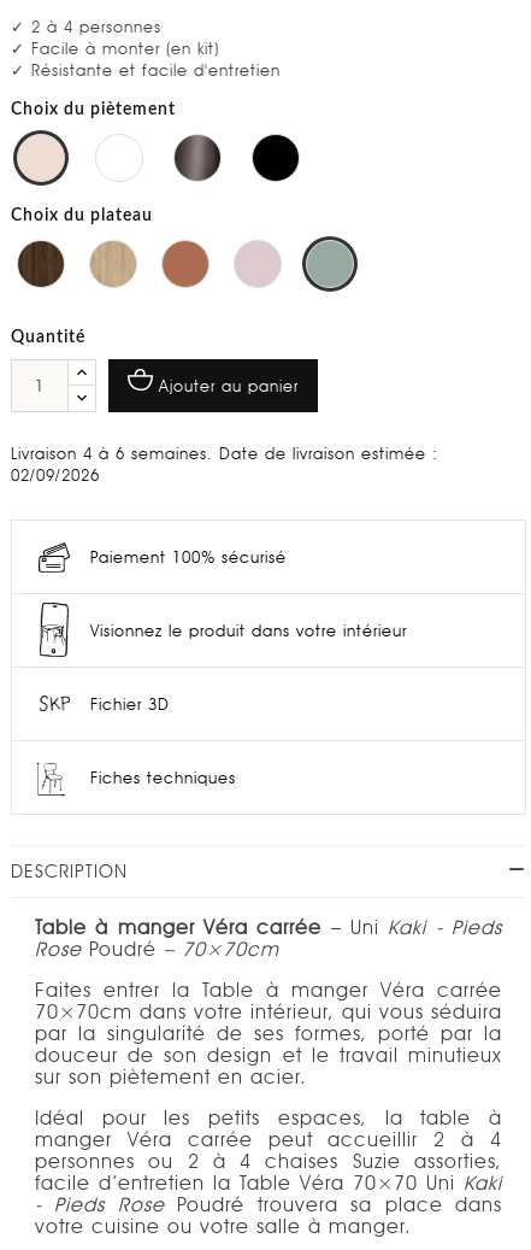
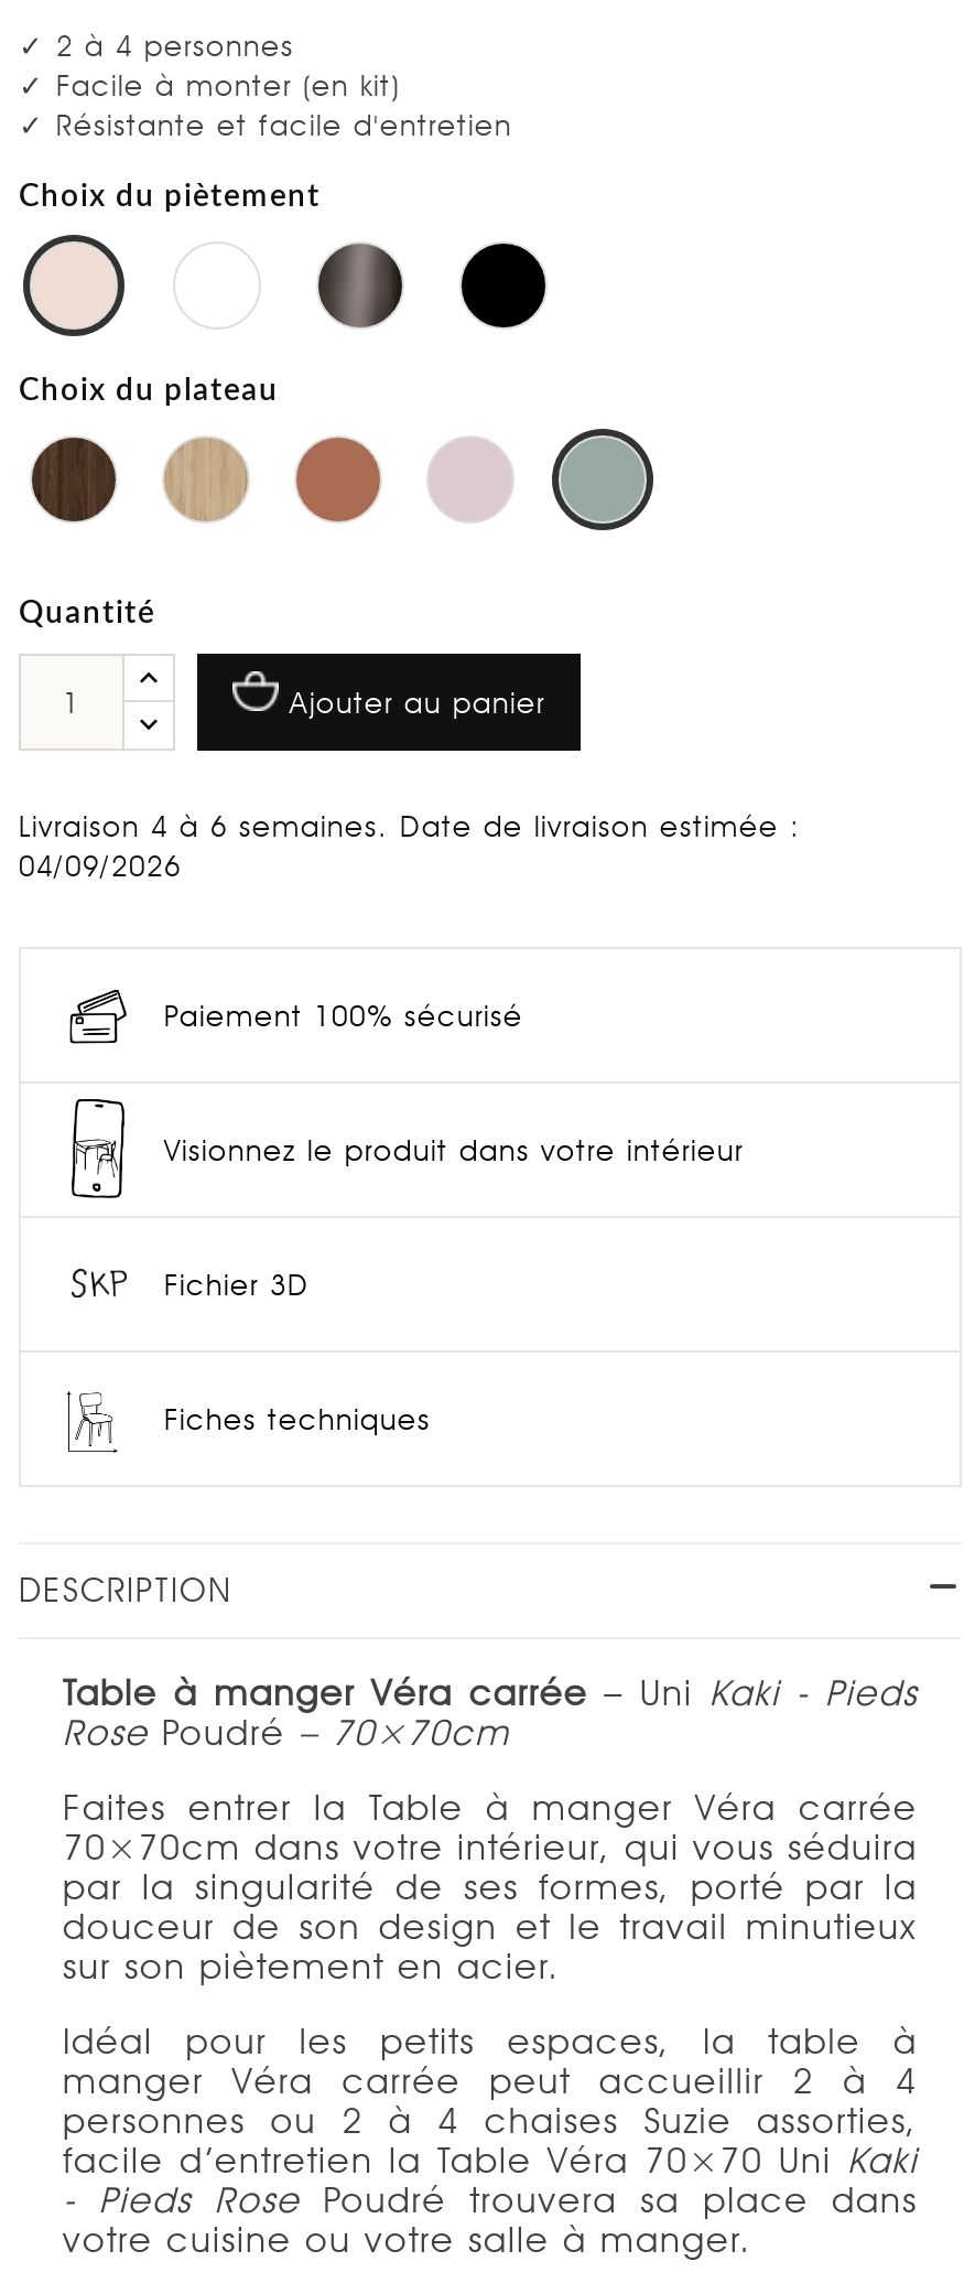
[11,465,100,485] 02/09/2026 -> [19,848,182,883] 04/09/2026

